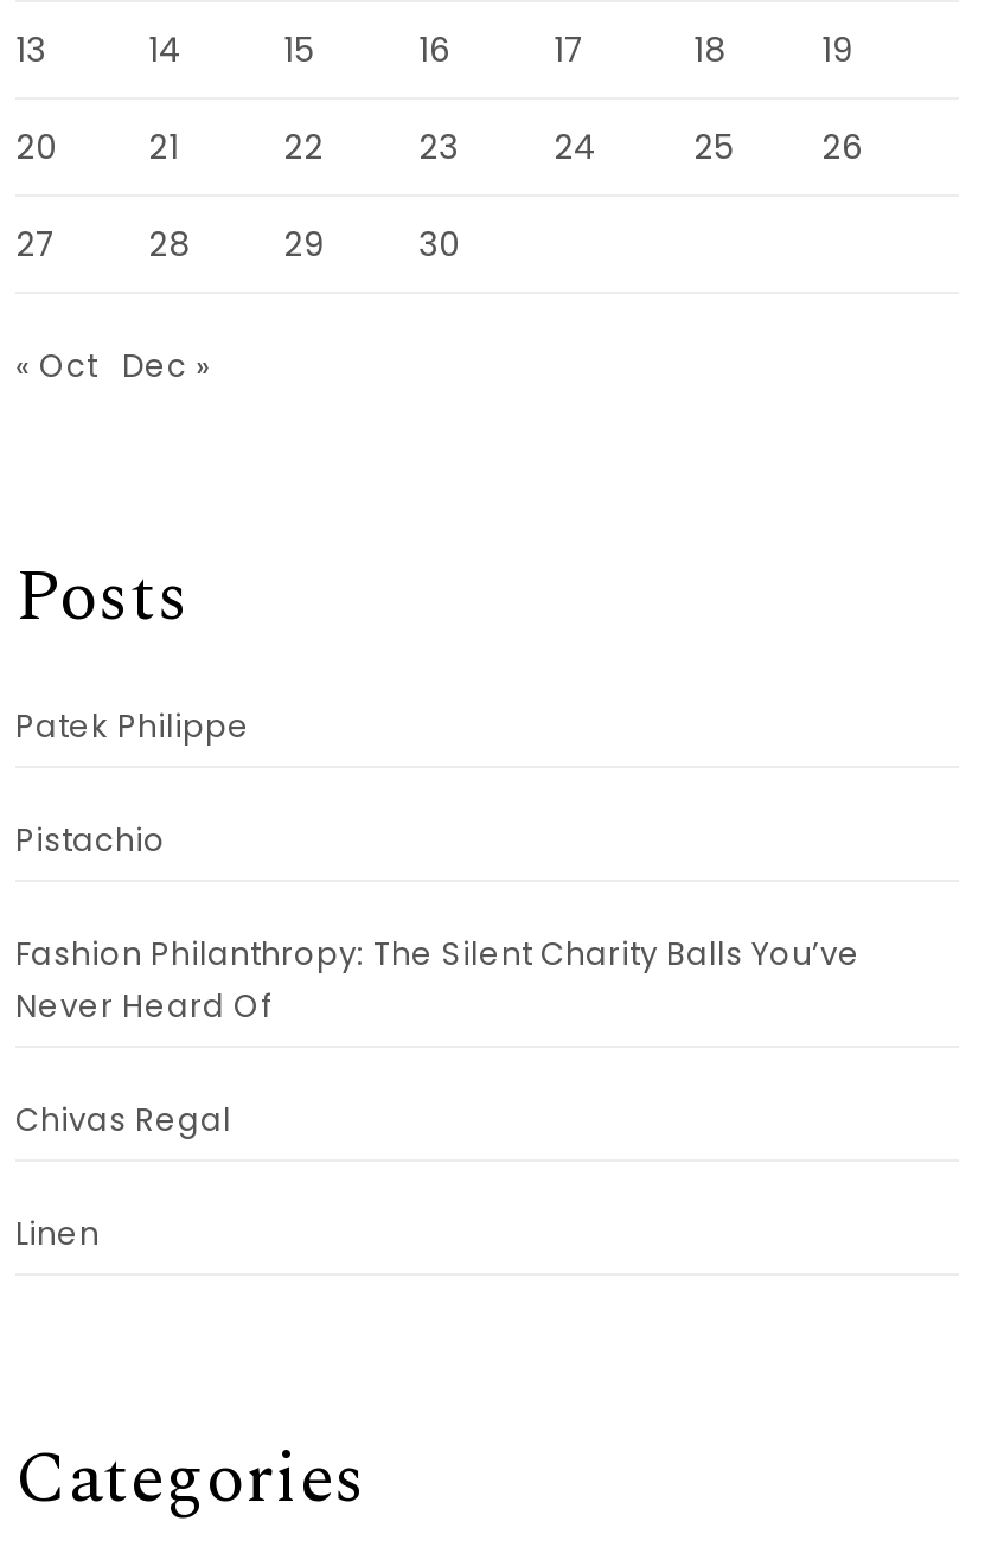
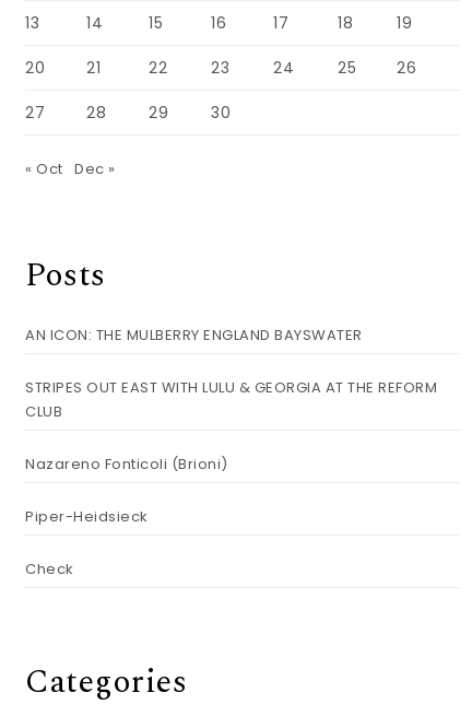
[15,703,250,748] Patek Philippe -> [25,324,362,345] AN ICON: THE MULBERRY ENGLAND BAYSWATER
[15,817,166,862] Pistachio -> [25,377,437,421] STRIPES OUT EAST WITH LULU & GEORGIA AT THE REFORM | CLUB
[15,931,861,1028] Fashion Philanthropy: The Silent Charity Balls You’ve | Never Heard Of -> [25,453,228,474] Nazareno Fonticoli (Brioni)
[15,1097,231,1142] Chivas Regal -> [25,506,148,526] Piper-Heidsieck
[15,1210,100,1255] Linen -> [25,558,74,579] Check

